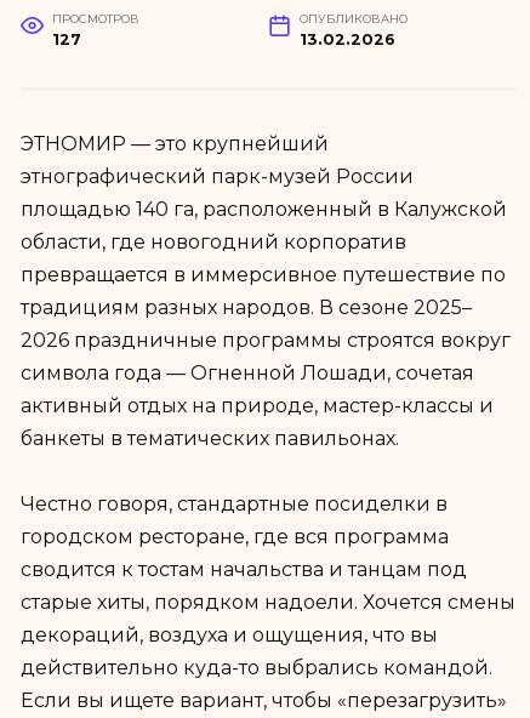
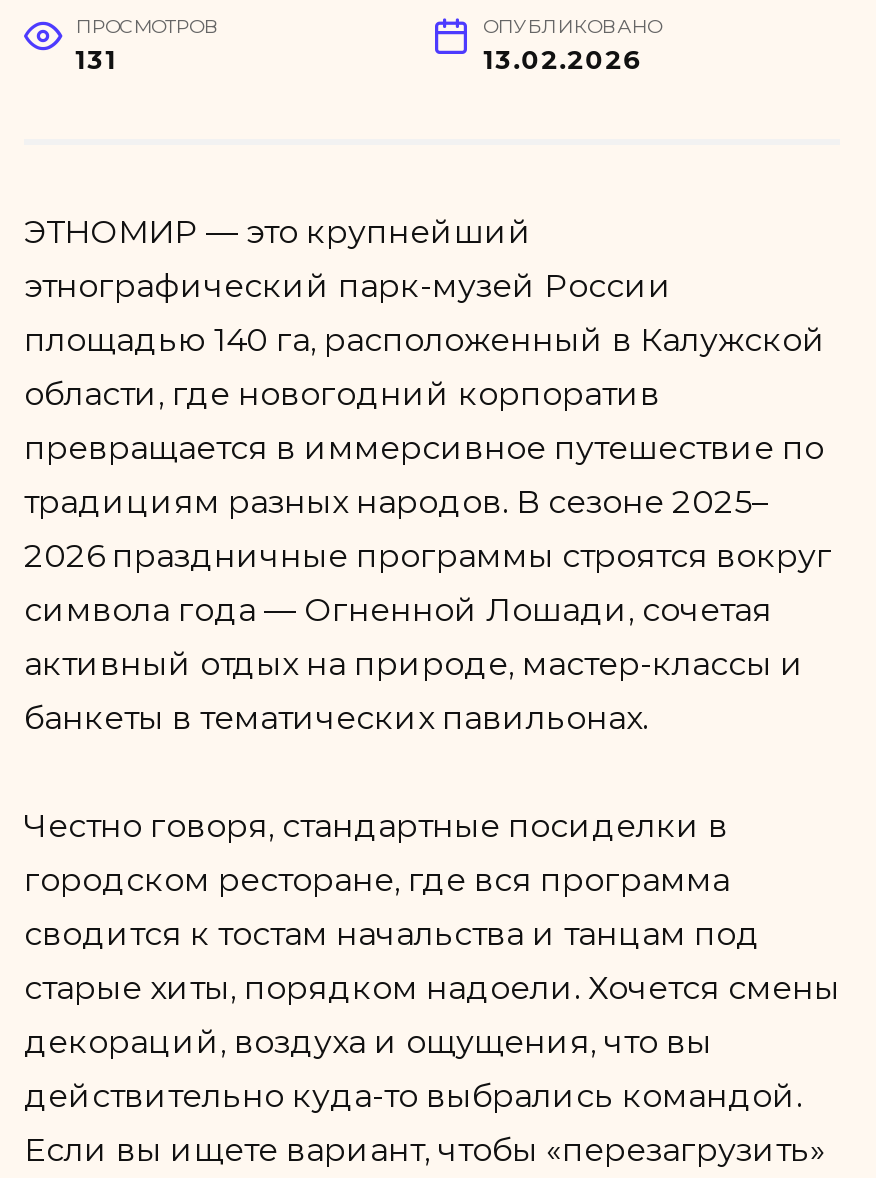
[52,30,81,48] 127 -> [75,45,117,75] 131

